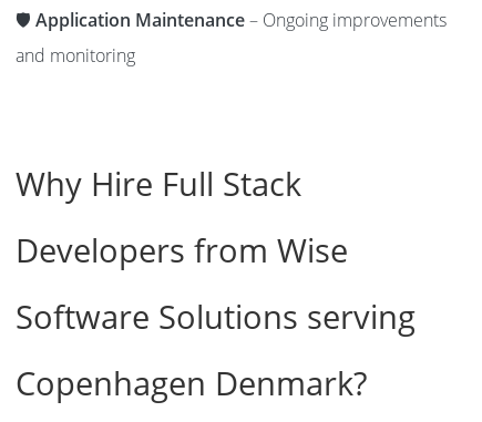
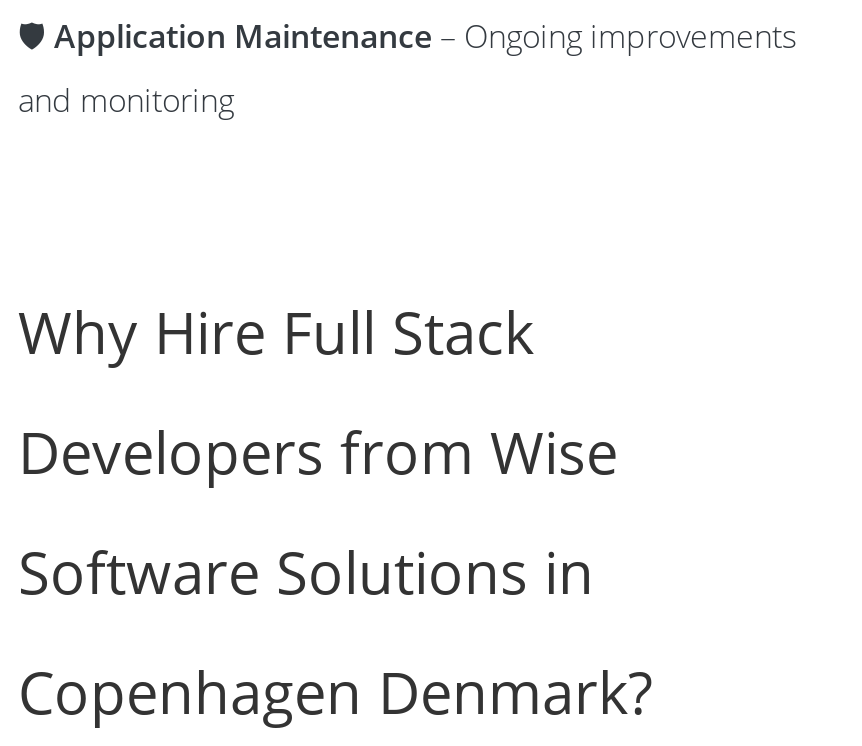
[16,295,416,338] Software Solutions serving -> [18,532,594,610] Software Solutions in

